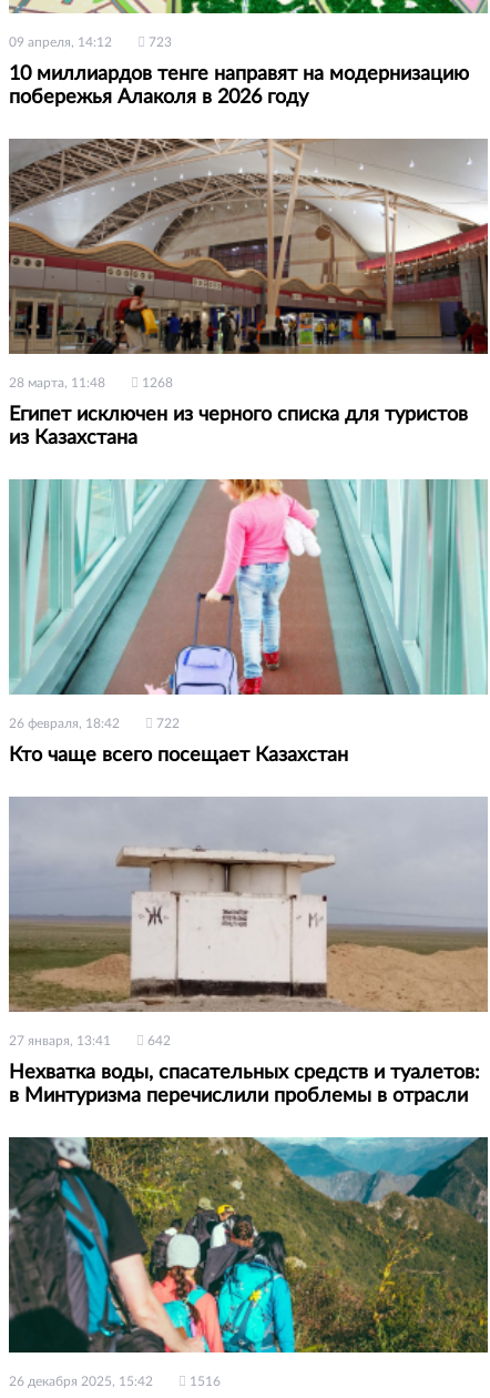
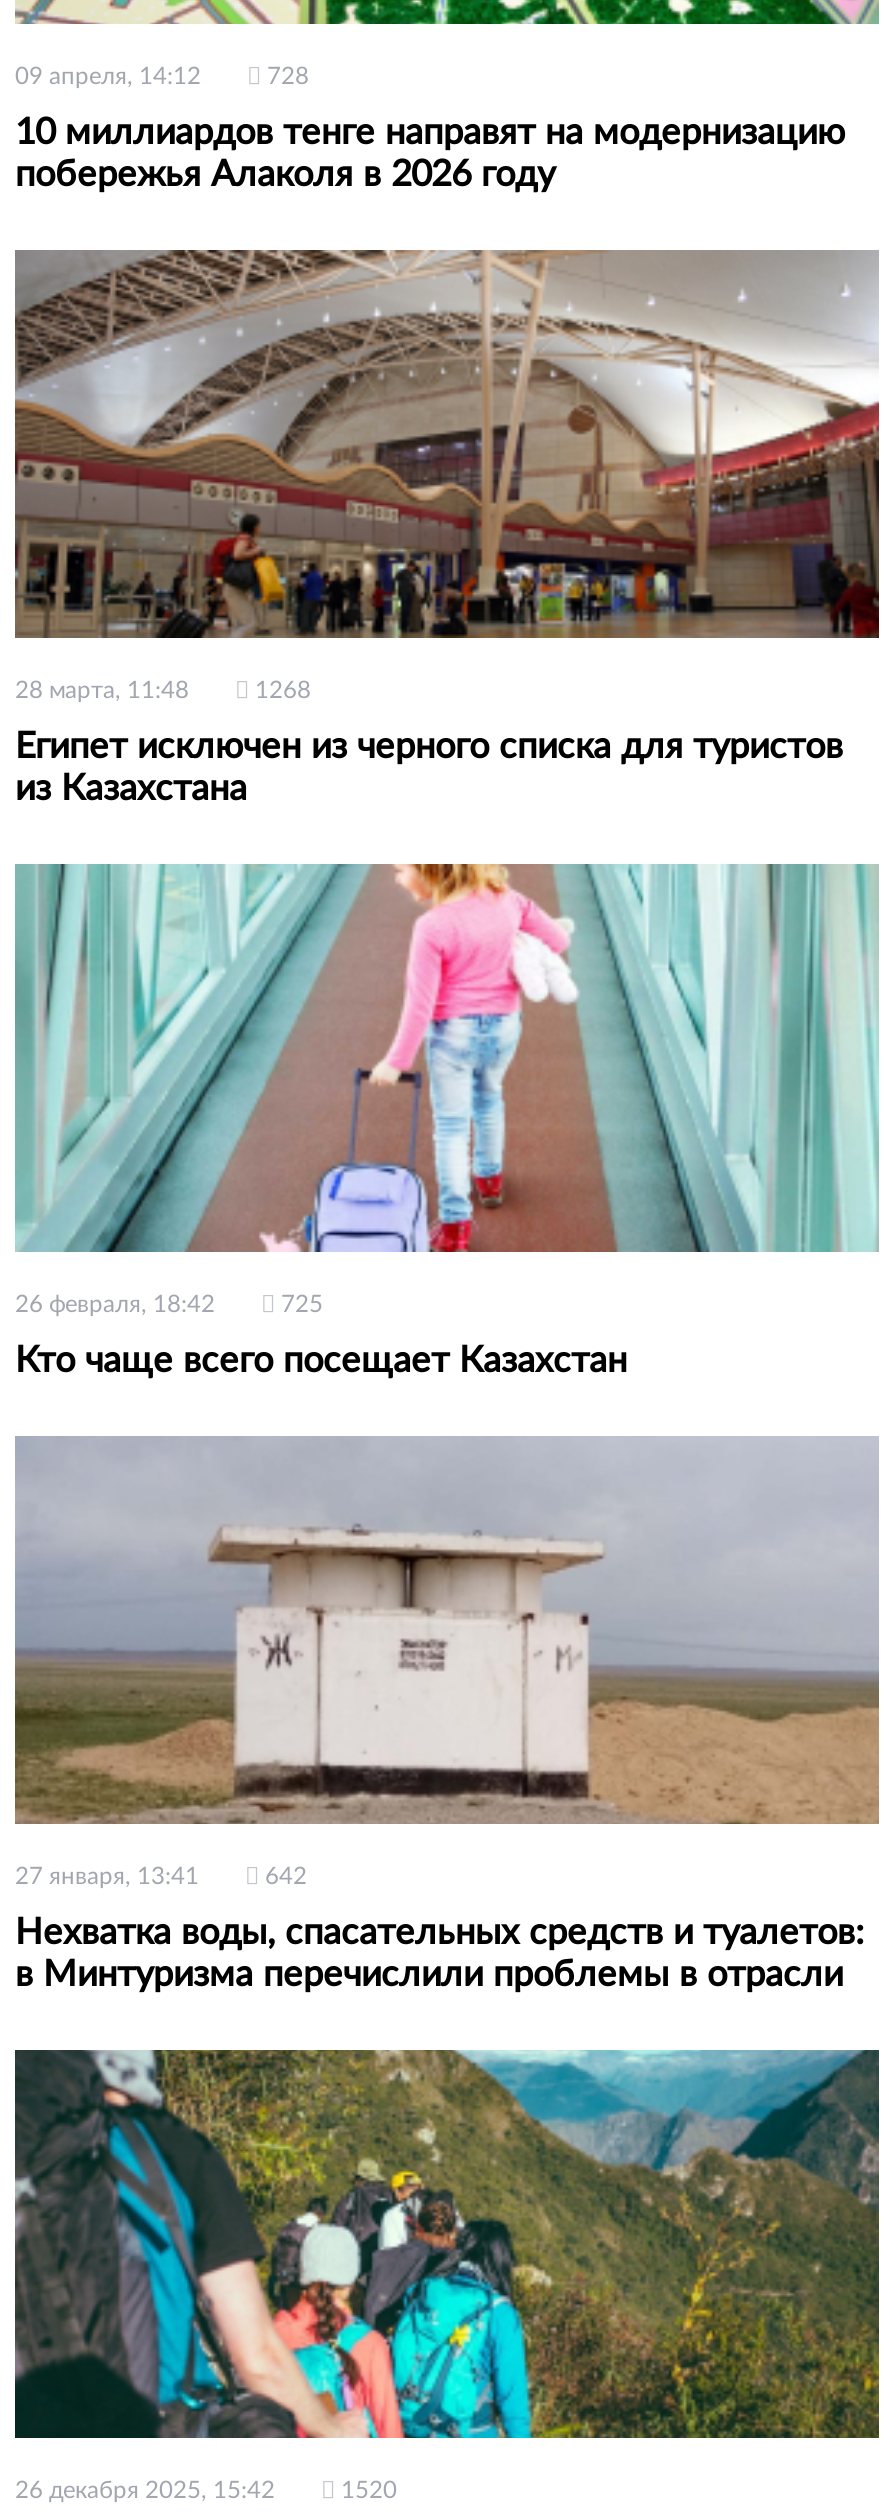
[145,35,172,49] 723 -> [261,64,309,88] 728
[153,717,180,730] 722 -> [275,1292,323,1316] 725
[186,1374,221,1388] 1516 -> [335,2477,397,2501] 1520

